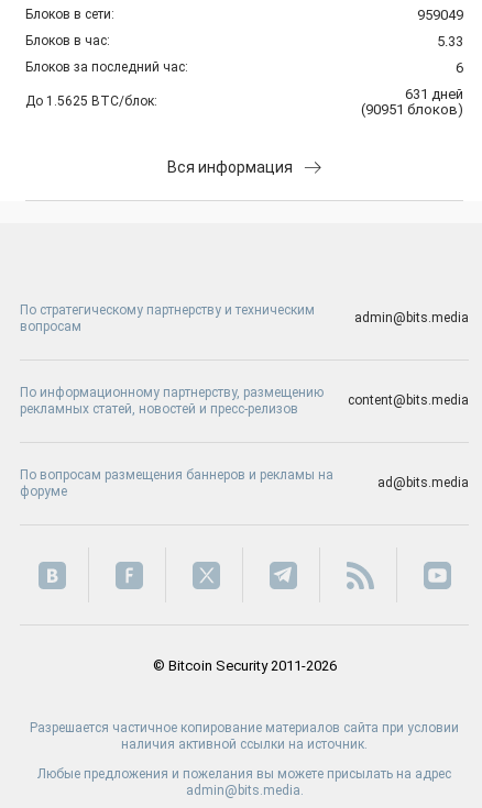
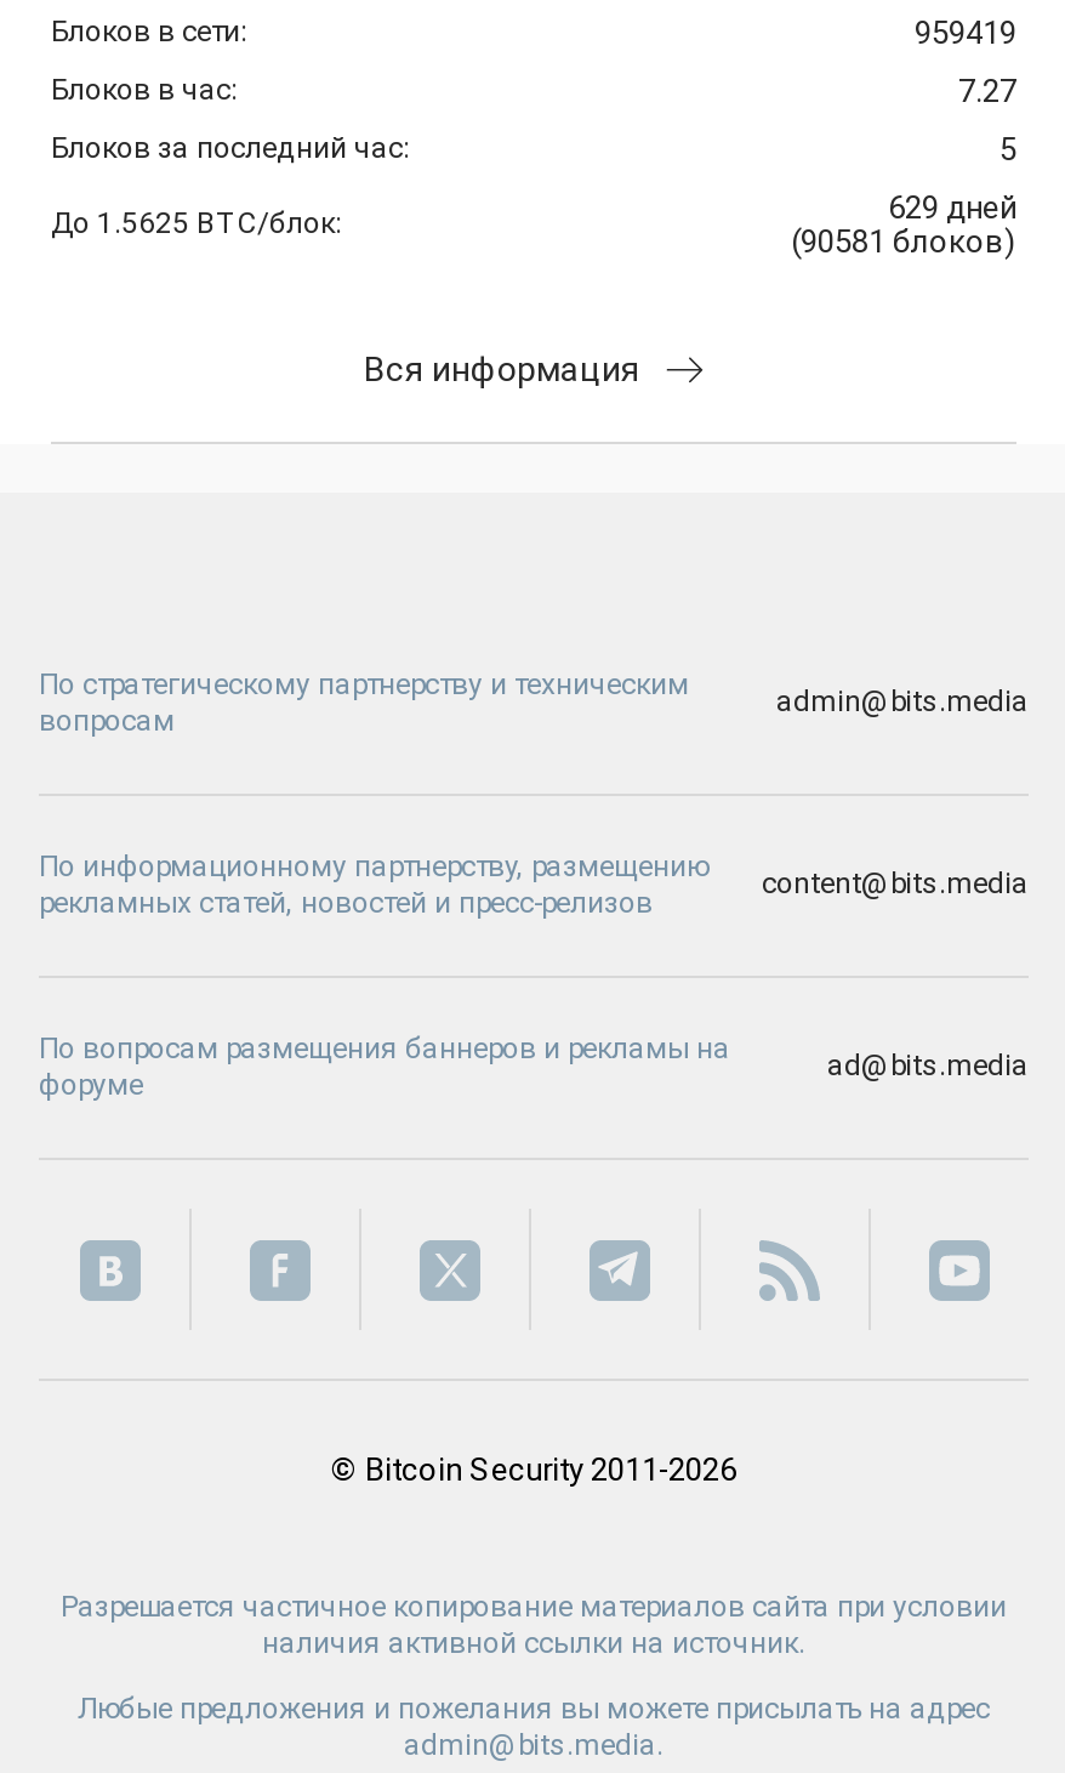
[417,7,463,23] 959049 -> [915,15,1016,51] 959419
[437,33,463,49] 5.33 -> [958,73,1016,109] 7.27
[456,59,463,76] 6 -> [999,131,1016,167] 5
[405,86,463,102] 631 дней -> [888,189,1016,226] 629 дней
[361,101,463,118] (90951 блоков) -> [791,223,1016,260] (90581 блоков)

